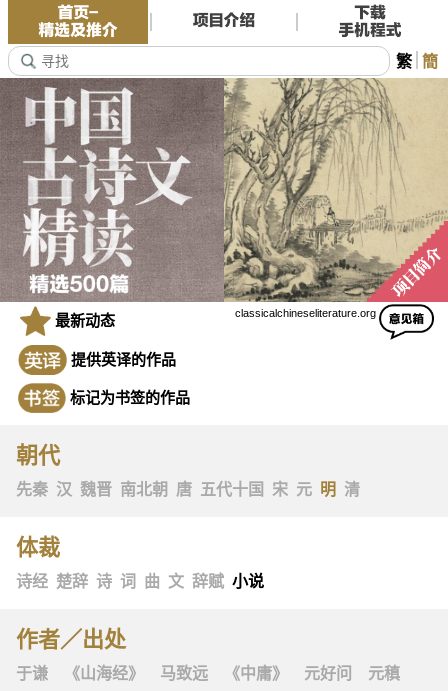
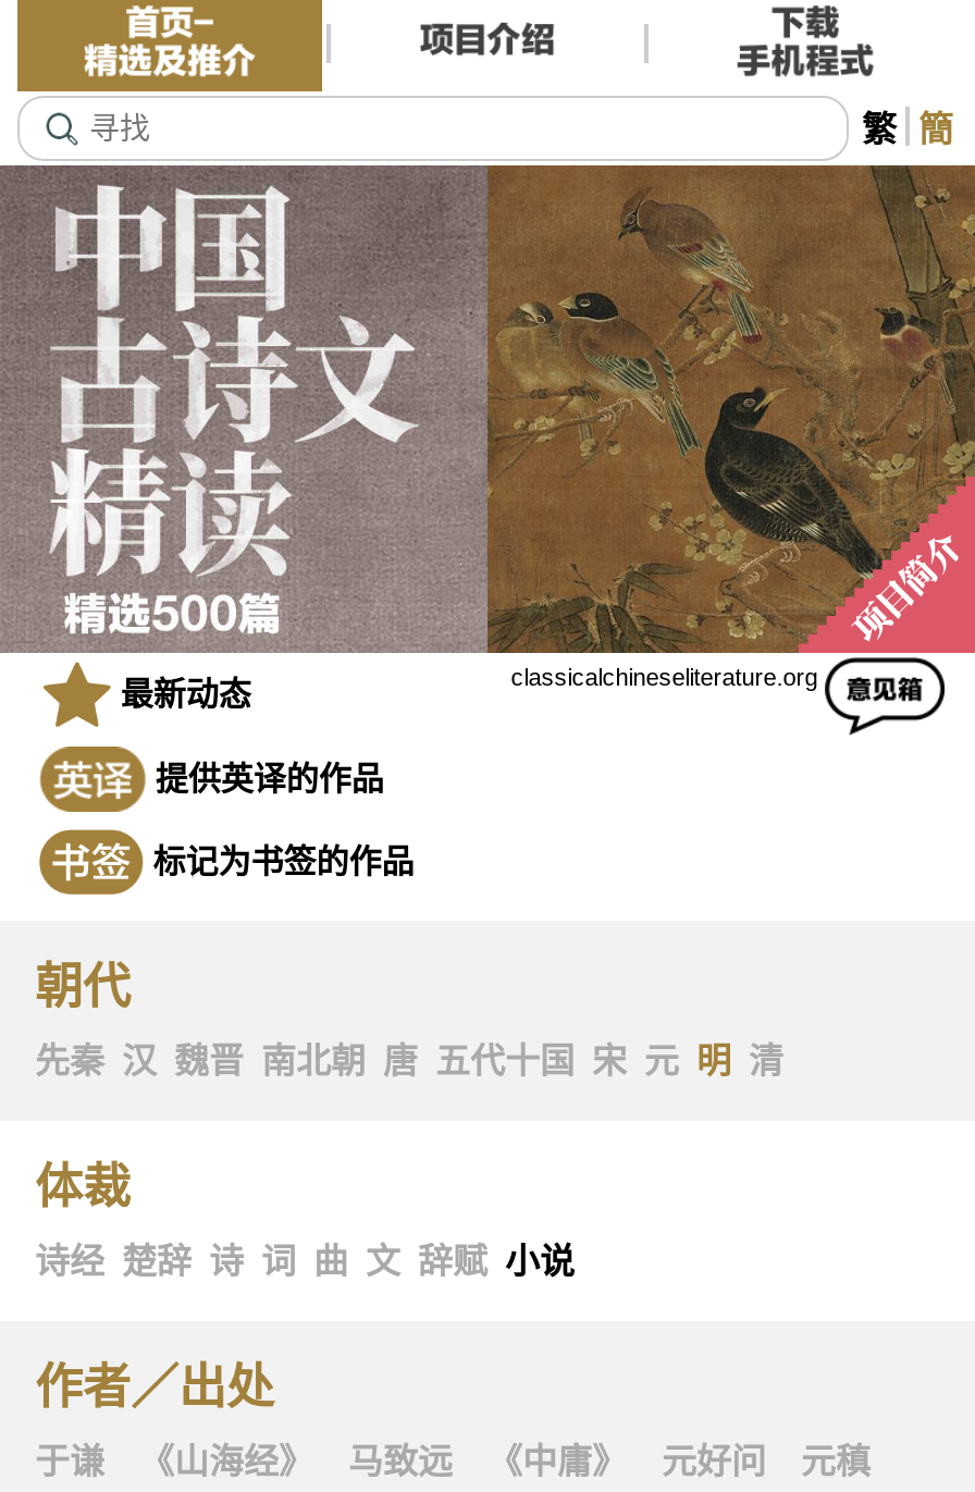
[223,78,445,303] [image] -> [485,163,968,653] [image]

